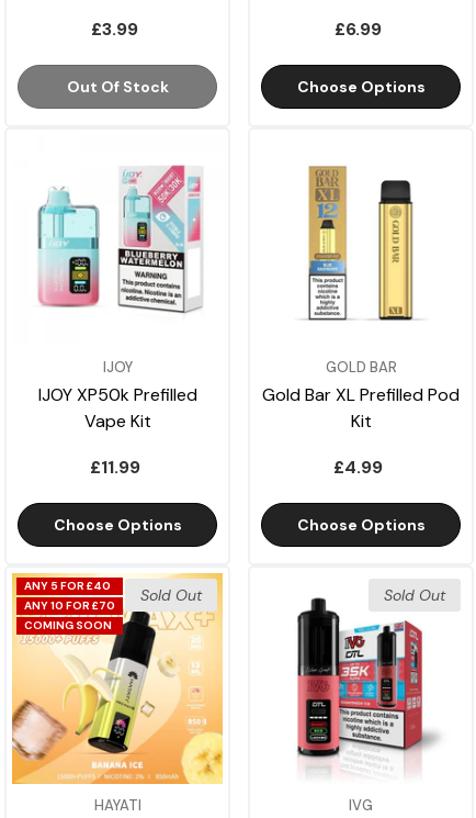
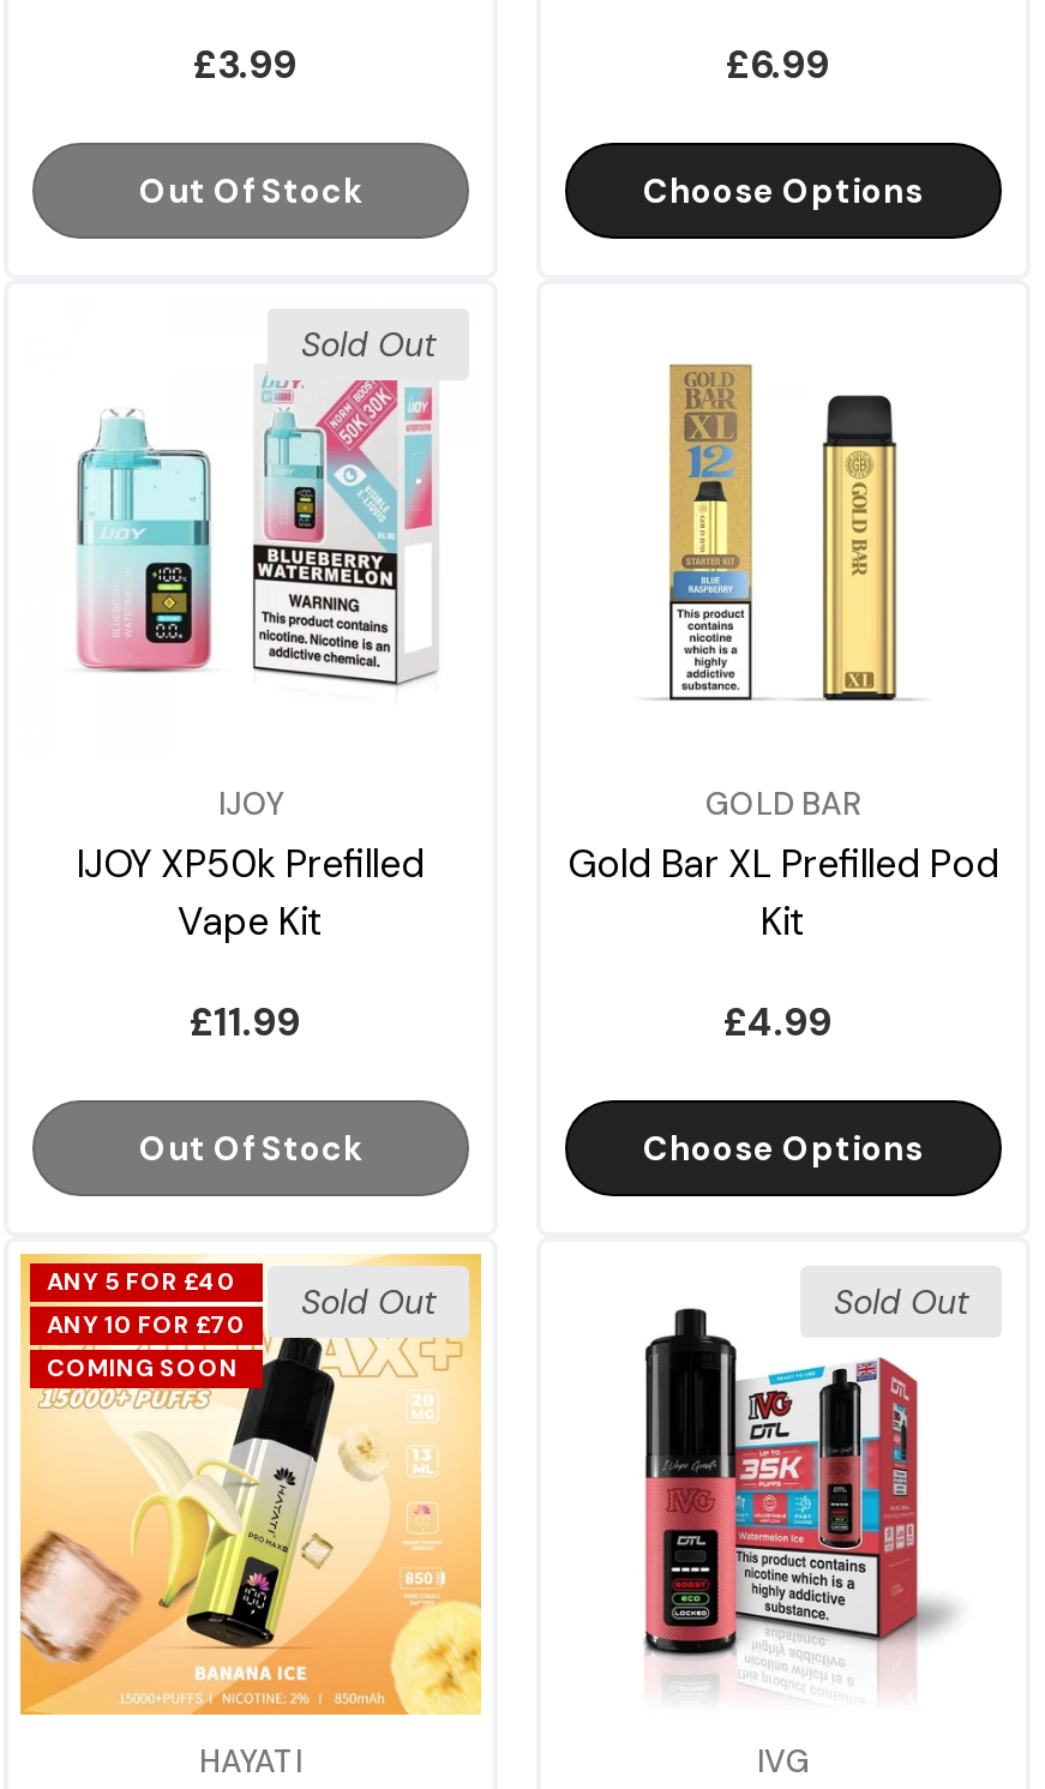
none -> [301,323,436,366] Sold Out
[53,515,182,535] Choose Options -> [139,1127,362,1170] Out Of Stock

